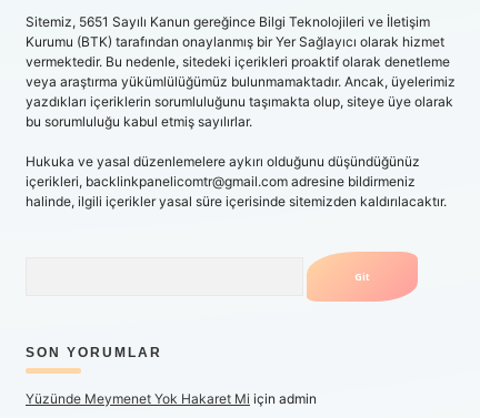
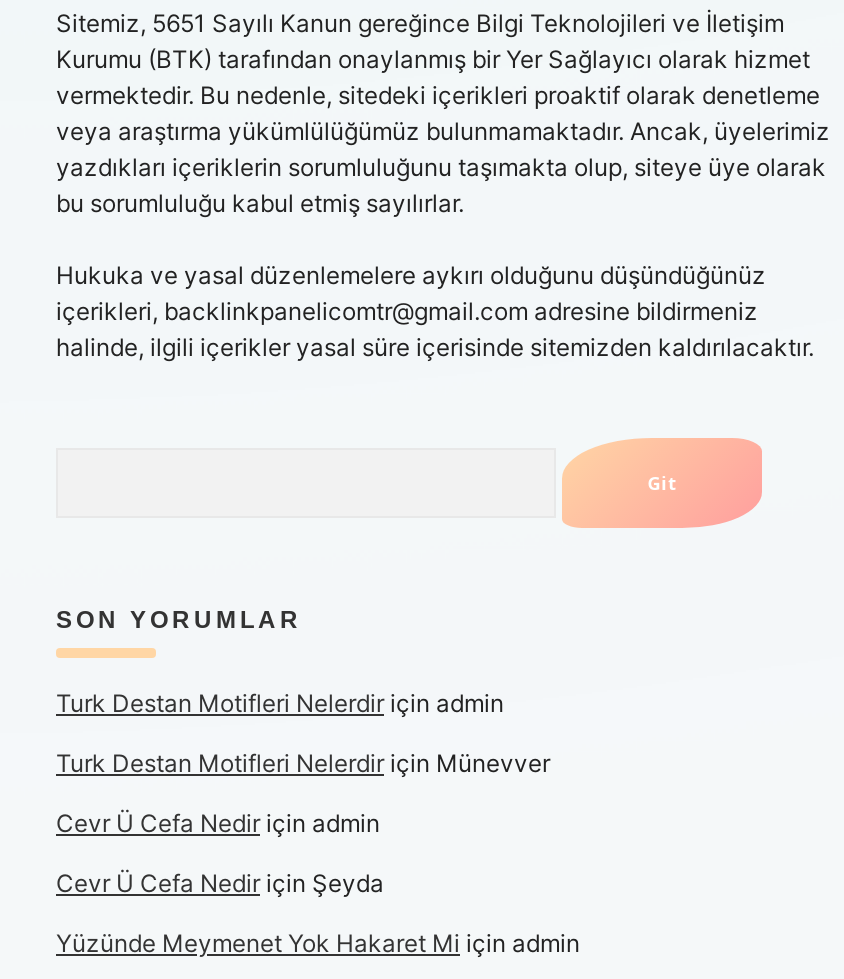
none -> [56,688,550,898] Turk Destan Motifleri Nelerdir için admin | Turk Destan Motifleri Nelerdir için Münevver | Cevr Ü Cefa Nedir için admin | Cevr Ü Cefa Nedir için Şeyda

